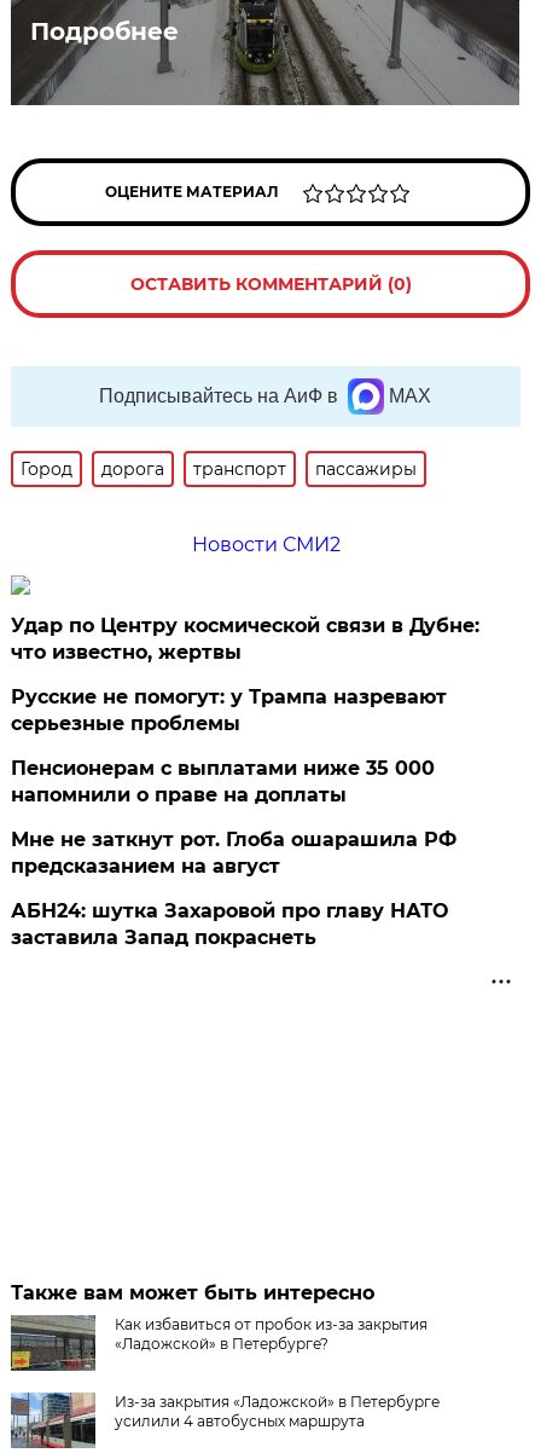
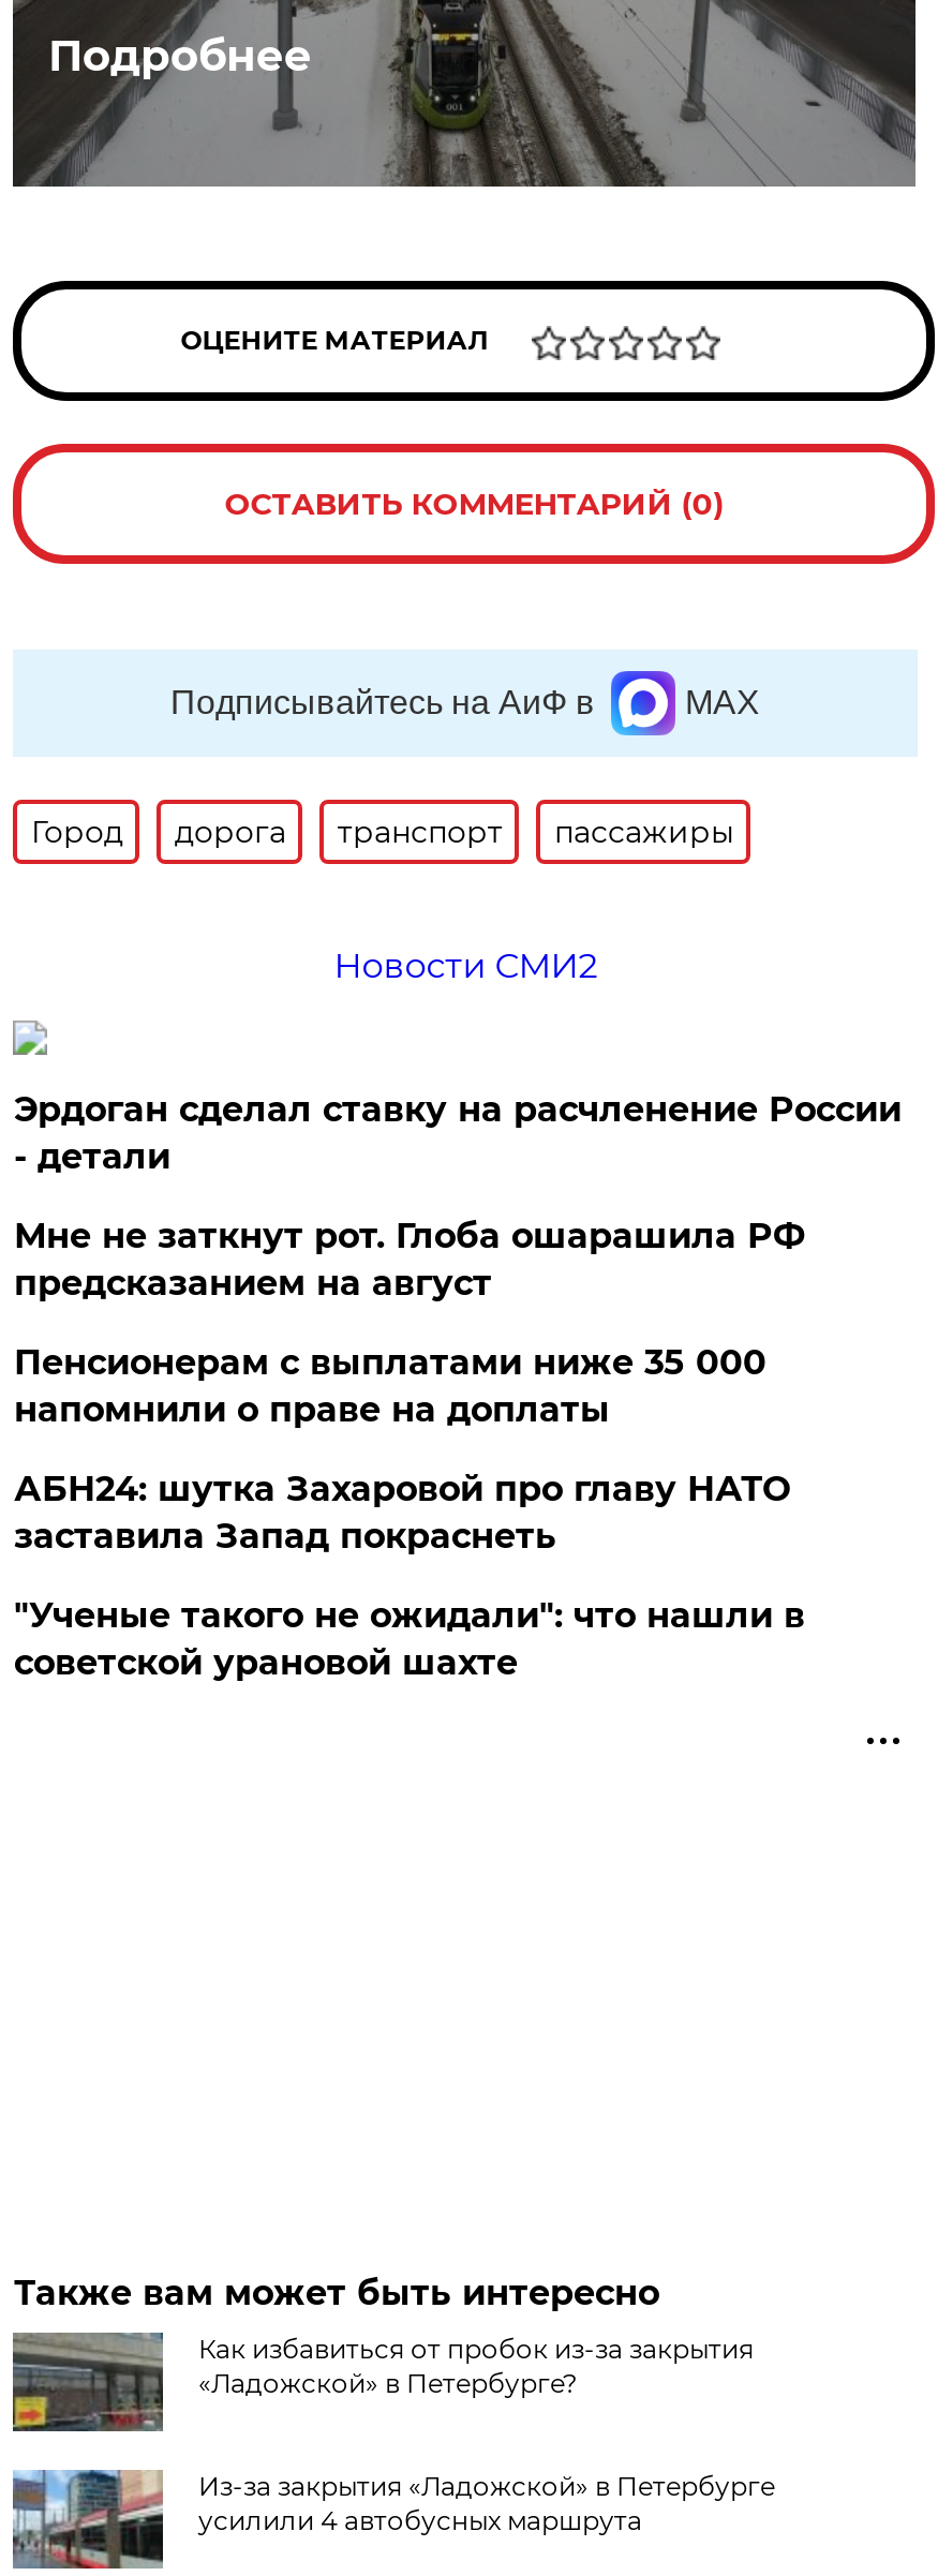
[11,614,480,664] Удар по Центру космической связи в Дубне: | что известно, жертвы -> [14,1089,901,1177] Эрдоган сделал ставку на расчленение России | - детали
[11,685,447,735] Русские не помогут: у Трампа назревают | серьезные проблемы -> none
moved [11,828,457,878] -> [14,1216,805,1304]: Мне не заткнут рот. Глоба ошарашила РФ | предсказанием на август
moved [11,899,449,949] -> [14,1469,790,1557]: АБН24: шутка Захаровой про главу НАТО | заставила Запад покраснеть
none -> [14,1595,805,1683] "Ученые такого не ожидали": что нашли в | советской урановой шахте

